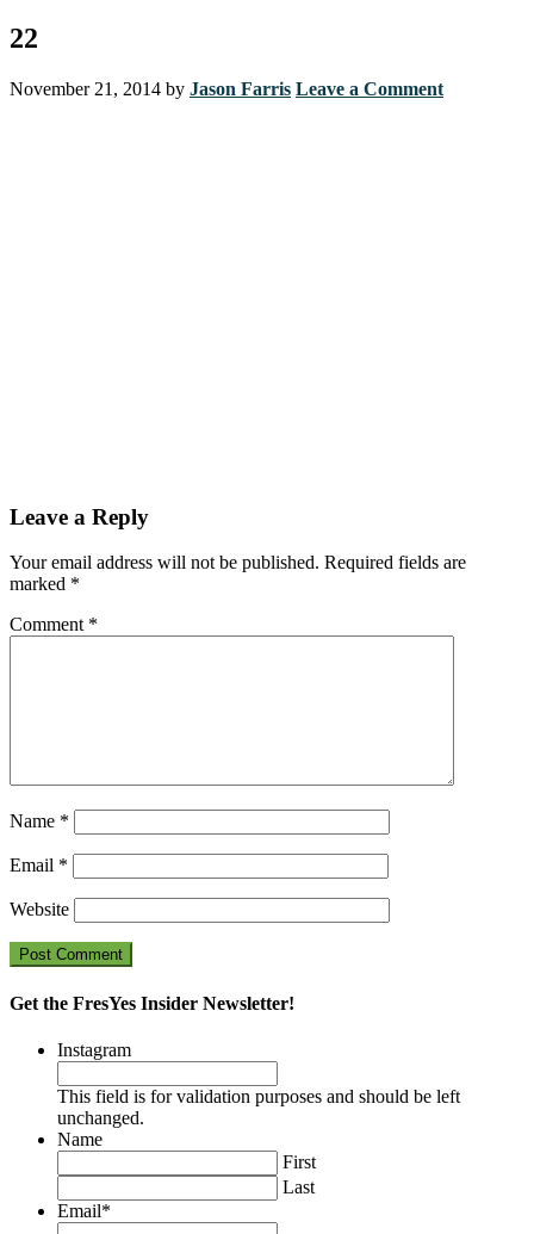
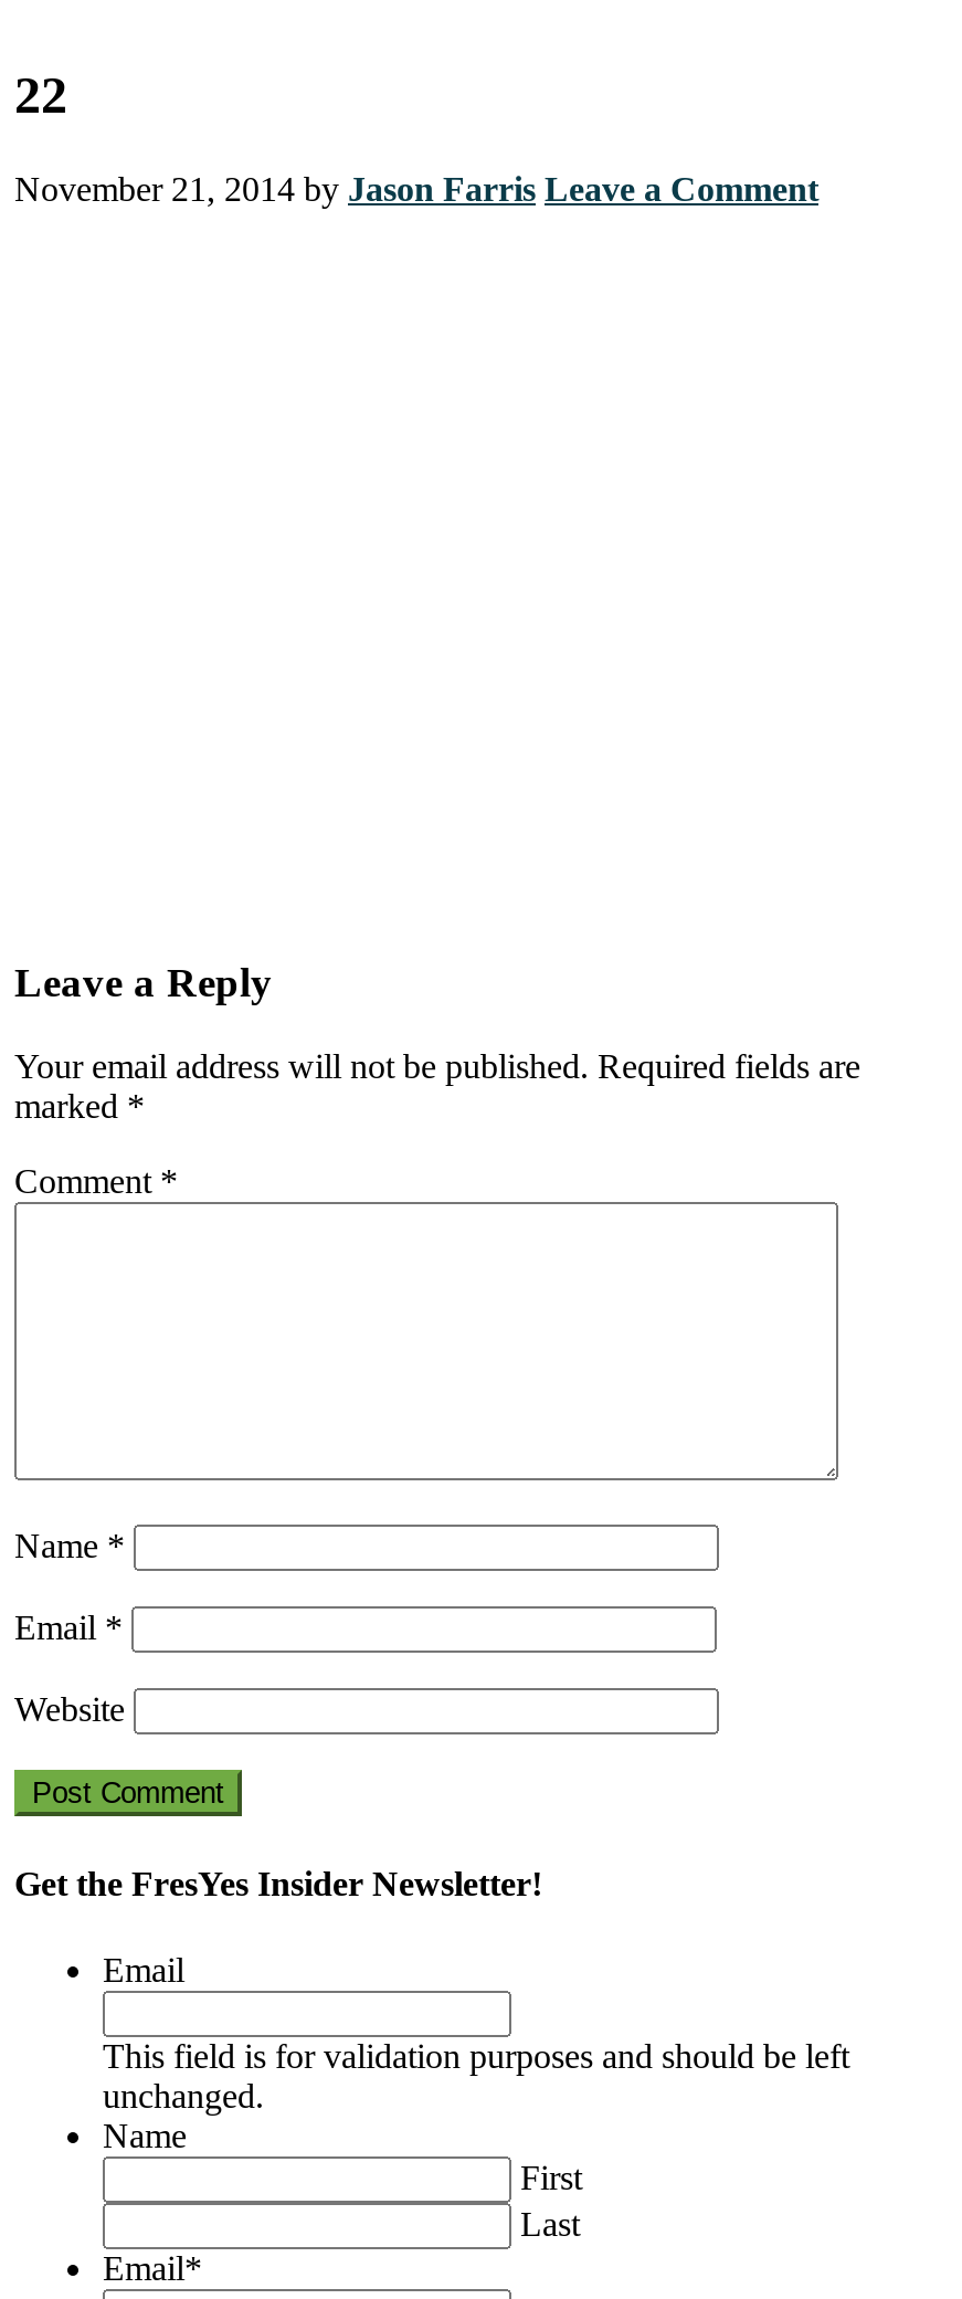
[57,1040,131,1060] Instagram -> [103,1951,184,1988] Email

